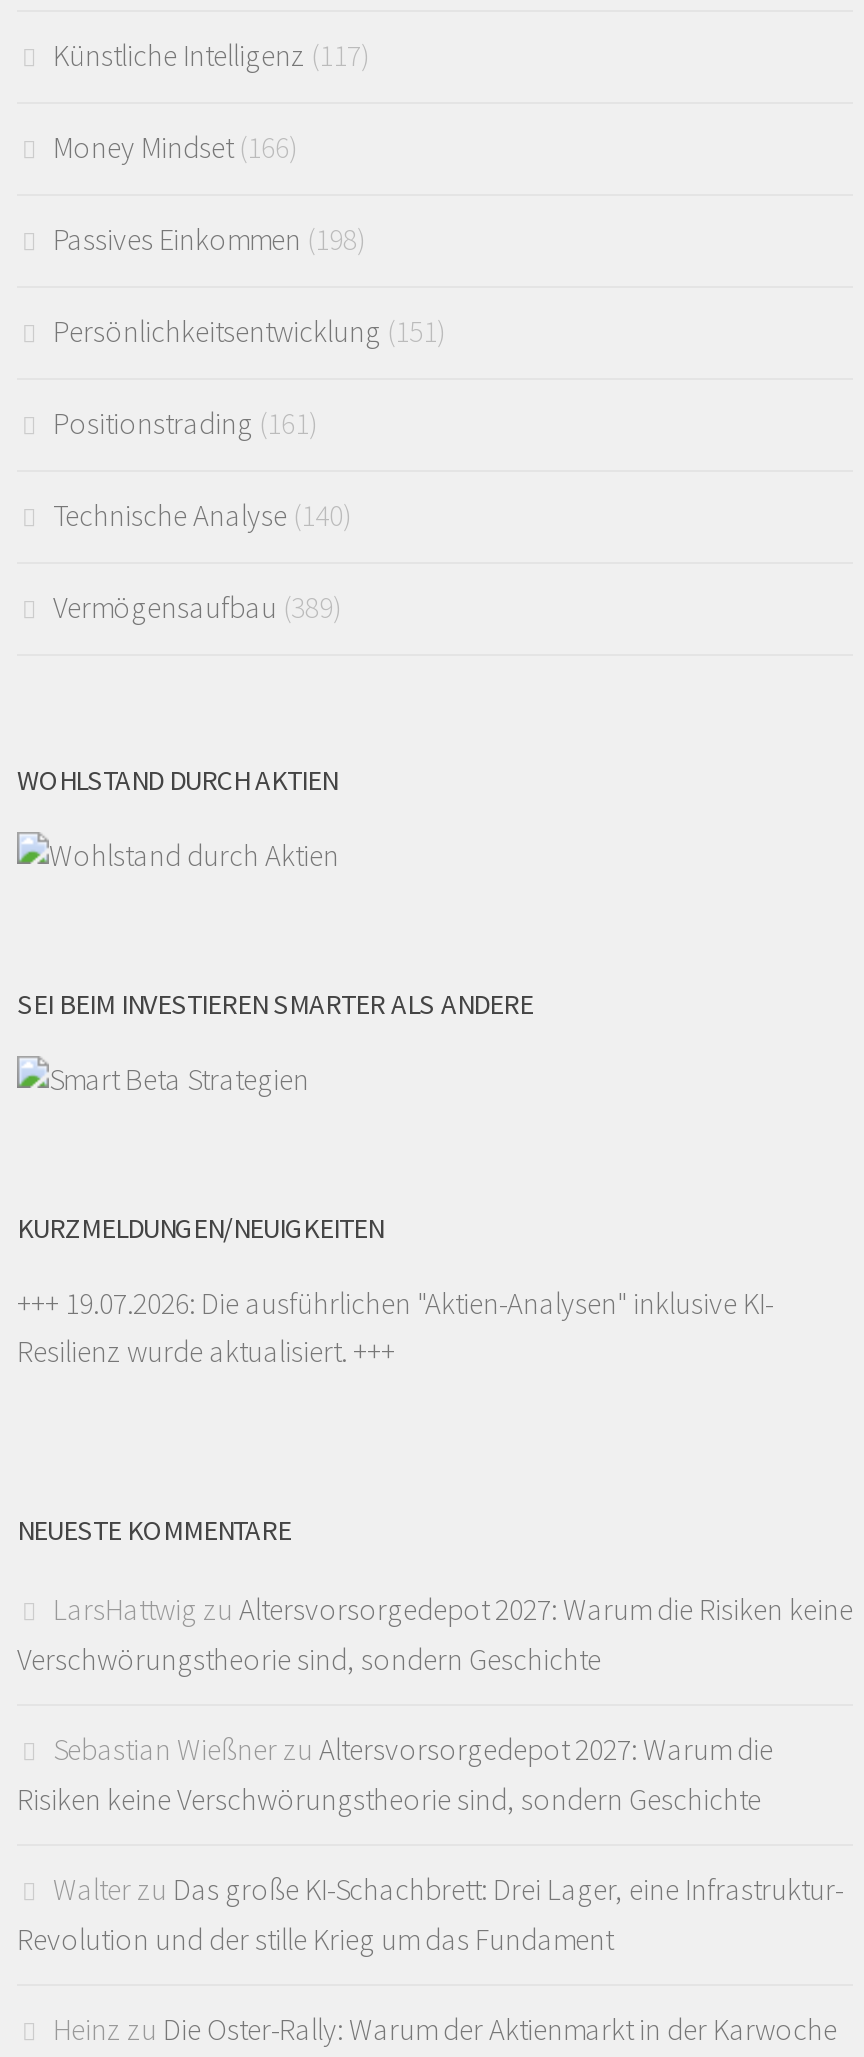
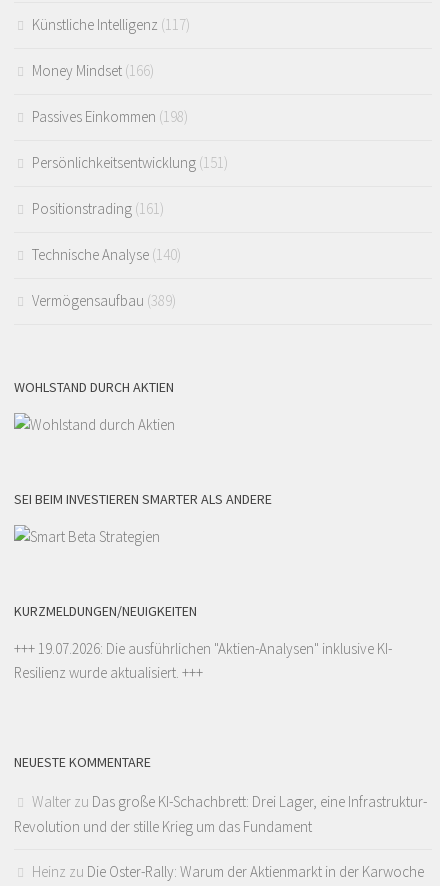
[17,1590,853,1818] LarsHattwig zu Altersvorsorgedepot 2027: Warum die Risiken keine | Verschwörungstheorie sind, sondern Geschichte | Sebastian Wießner zu Altersvorsorgedepot 2027: Warum die | Risiken keine Verschwörungstheorie sind, sondern Geschichte -> none

